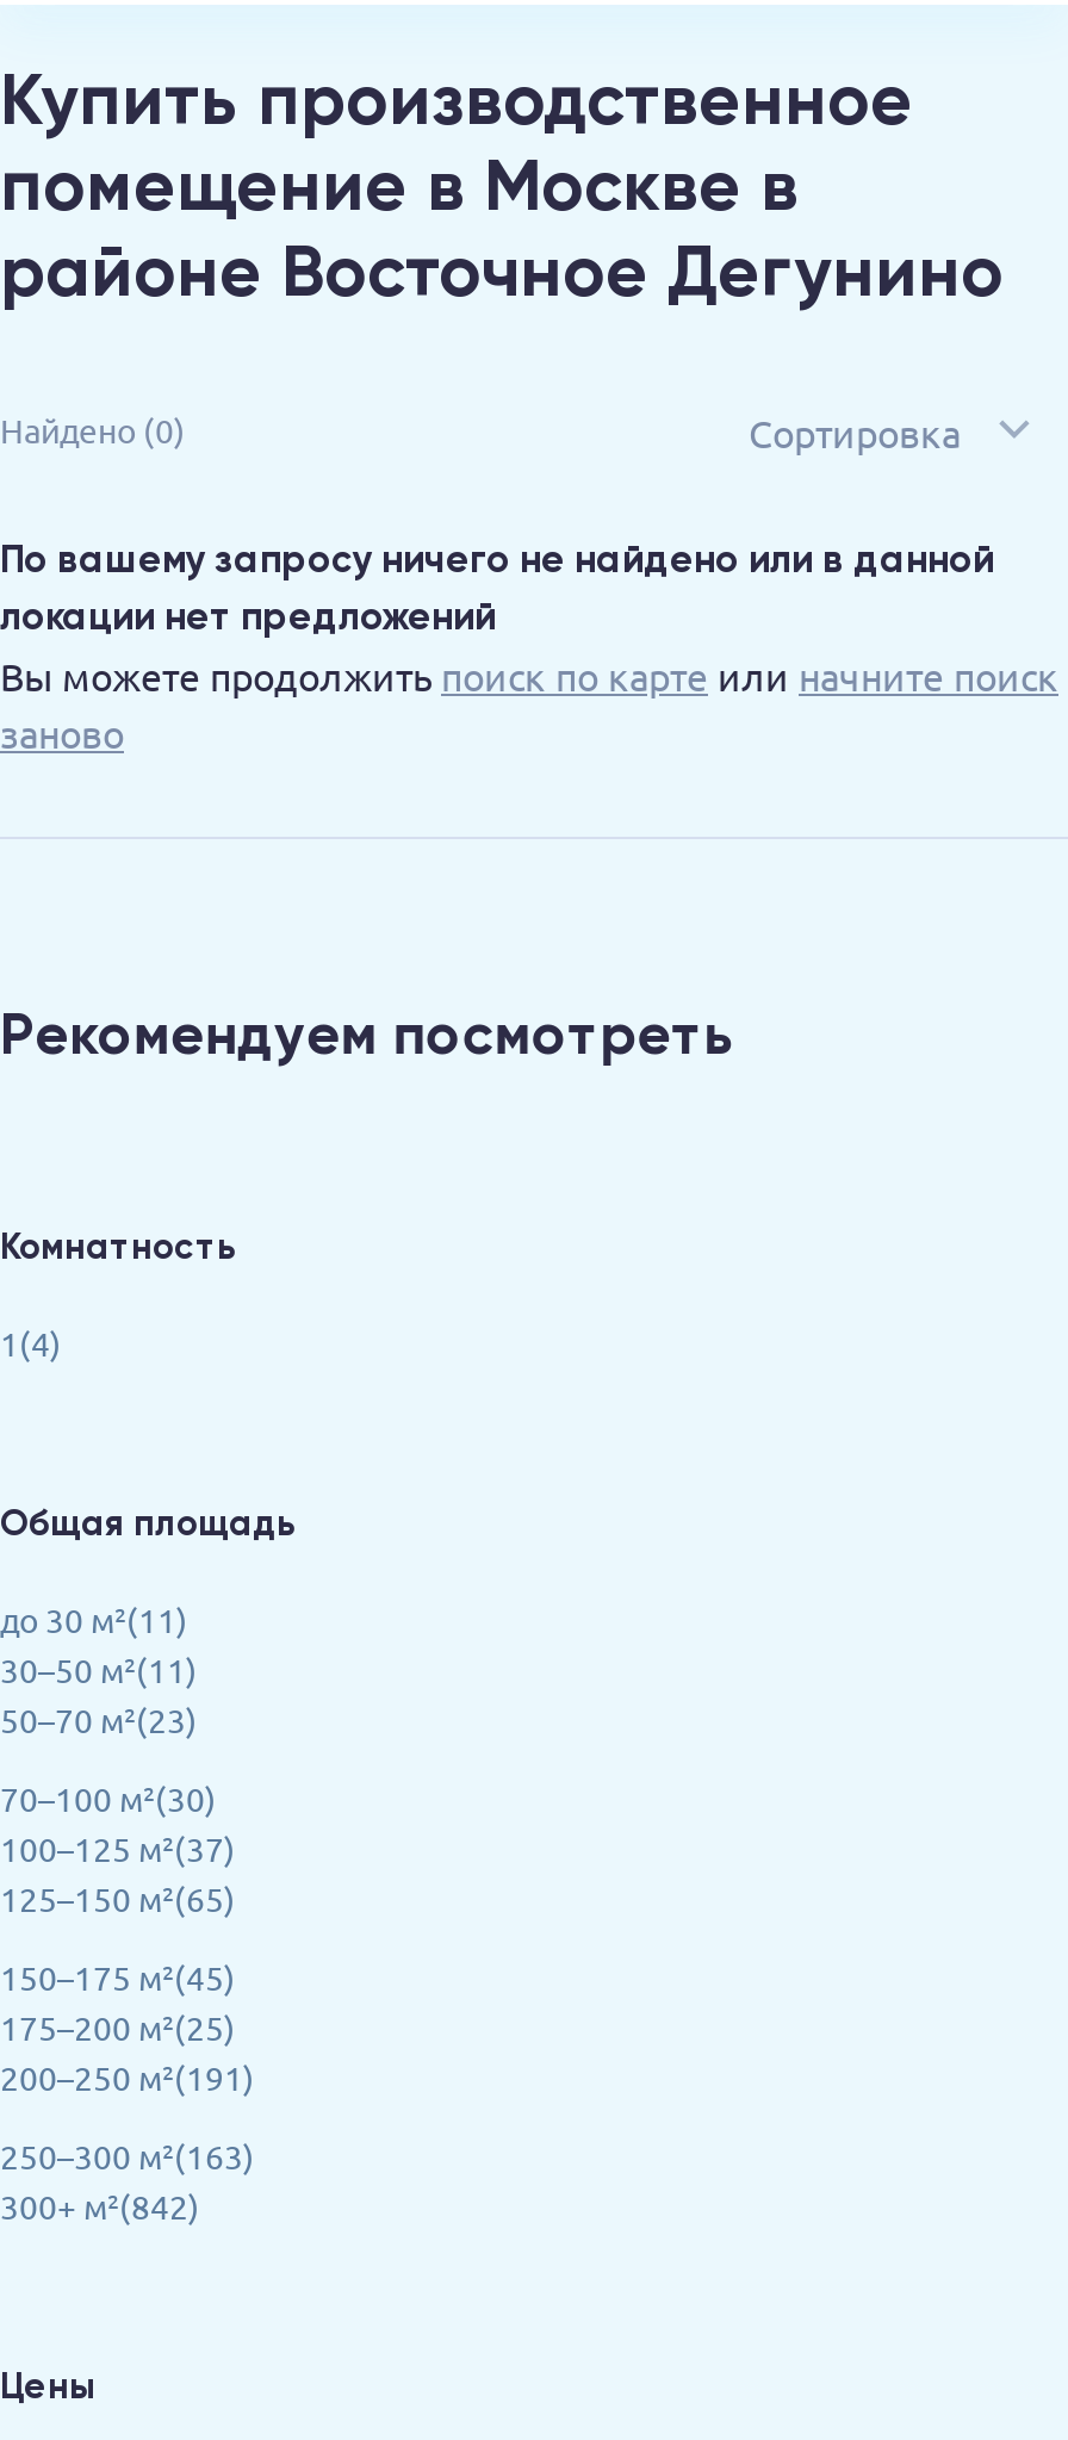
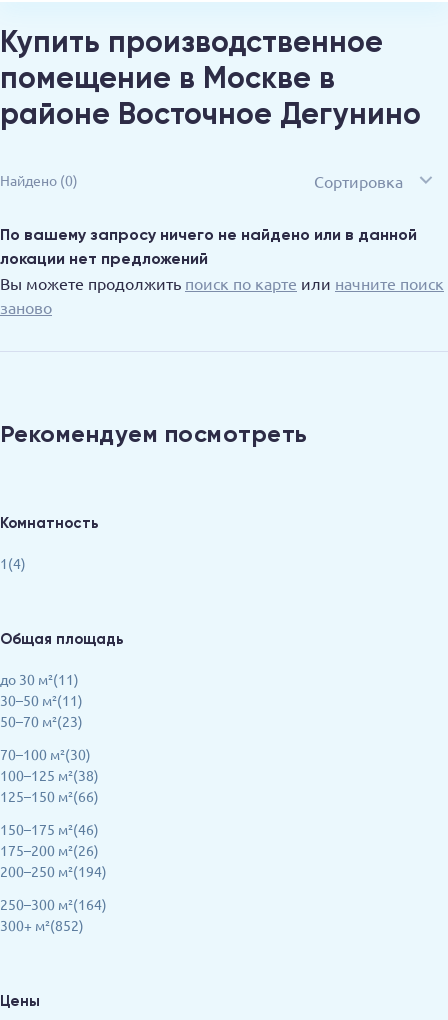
[0,1827,236,1920] 100–125 м²(37) | 125–150 м²(65) -> [0,766,99,805] 100–125 м²(38) | 125–150 м²(66)
[0,1955,255,2098] 150–175 м²(45) | 175–200 м²(25) | 200–250 м²(191) -> [0,820,107,880] 150–175 м²(46) | 175–200 м²(26) | 200–250 м²(194)
[0,2134,255,2227] 250–300 м²(163) | 300+ м²(842) -> [0,895,107,934] 250–300 м²(164) | 300+ м²(852)

